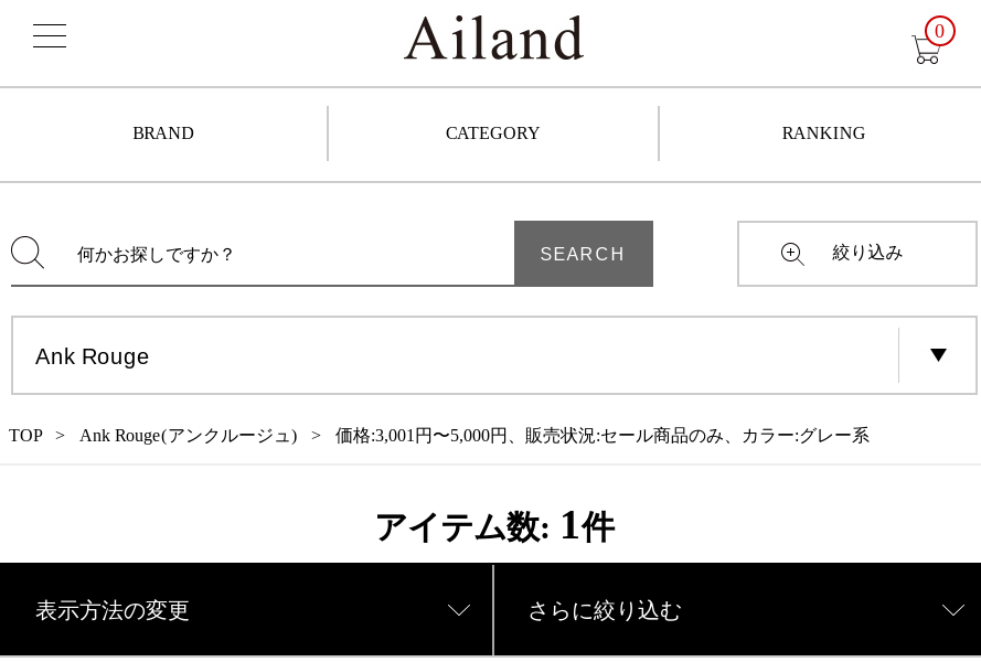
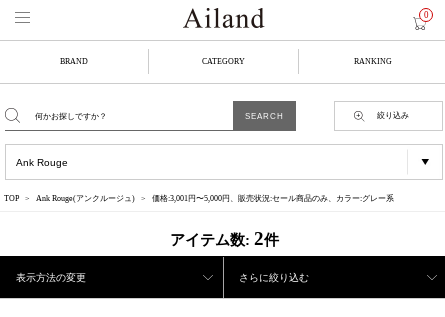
[374,501,615,547] アイテム数: 1件 -> [169,228,278,249] アイテム数: 2件

